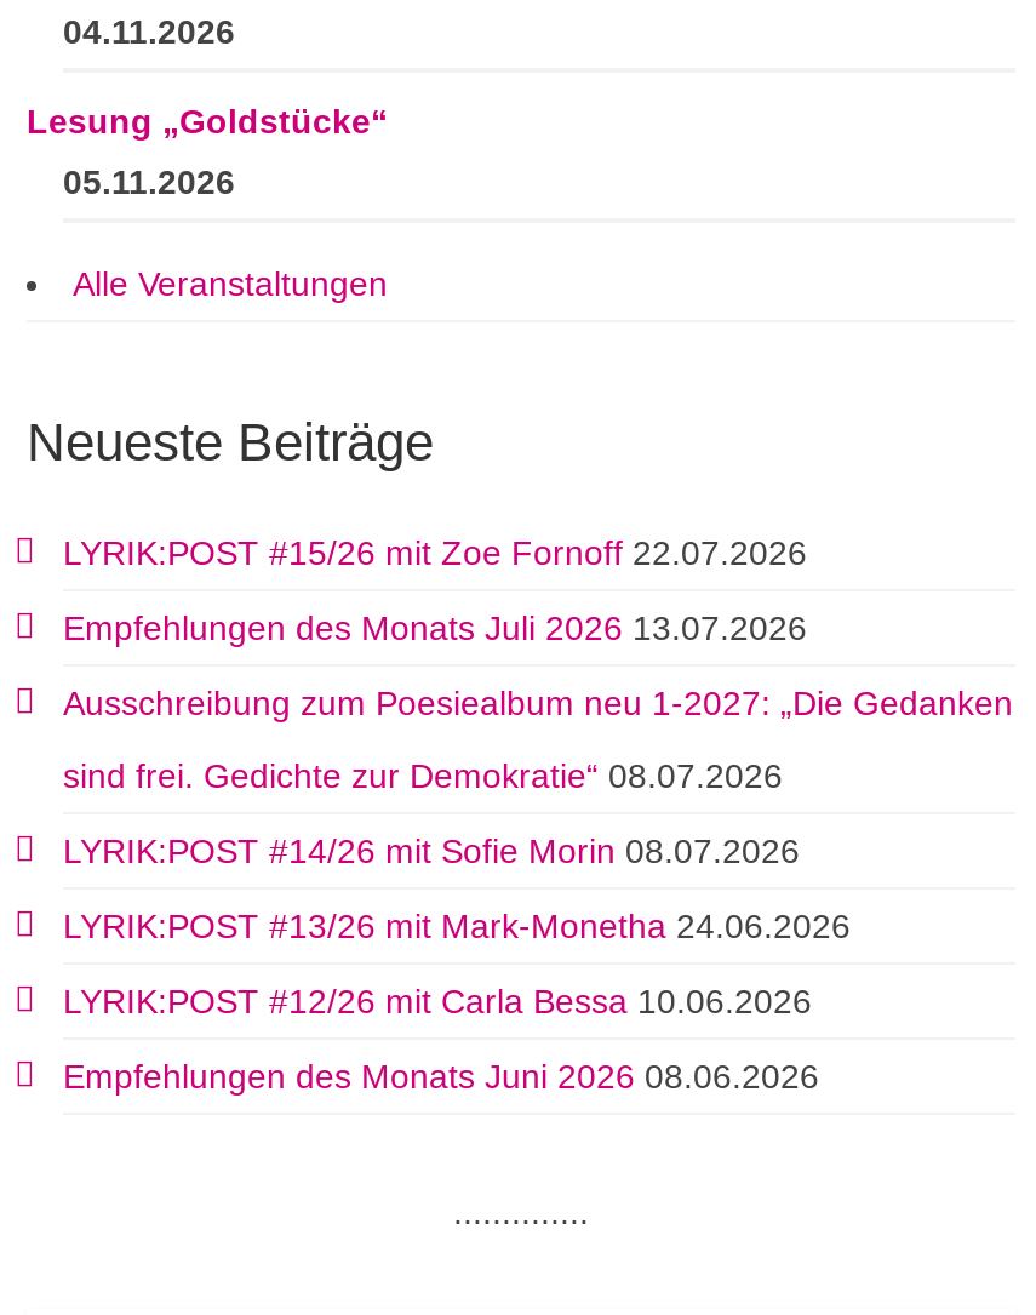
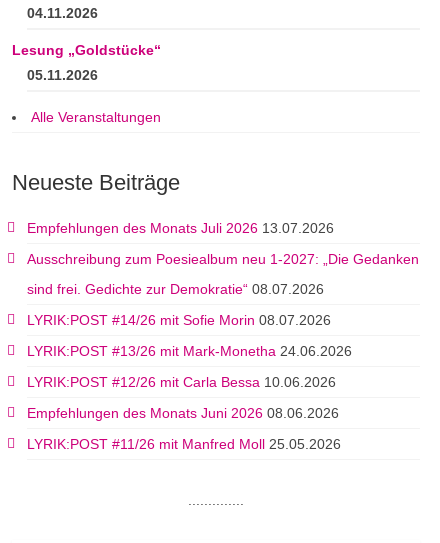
[63,534,807,573] LYRIK:POST #15/26 mit Zoe Fornoff 22.07.2026 -> none
moved [63,609,1013,1096] -> [27,220,419,421]: Empfehlungen des Monats Juli 2026 13.07.2026 | Ausschreibung zum Poesiealbum neu 1-2027: „Die Gedanken | sind frei. Gedichte zur Demokratie“ 08.07.2026 | LYRIK:POST #14/26 mit Sofie Morin 08.07.2026 | LYRIK:POST #13/26 mit Mark-Monetha 24.06.2026 | LYRIK:POST #12/26 mit Carla Bessa 10.06.2026 | Empfehlungen des Monats Juni 2026 08.06.2026
none -> [27,436,341,452] LYRIK:POST #11/26 mit Manfred Moll 25.05.2026

